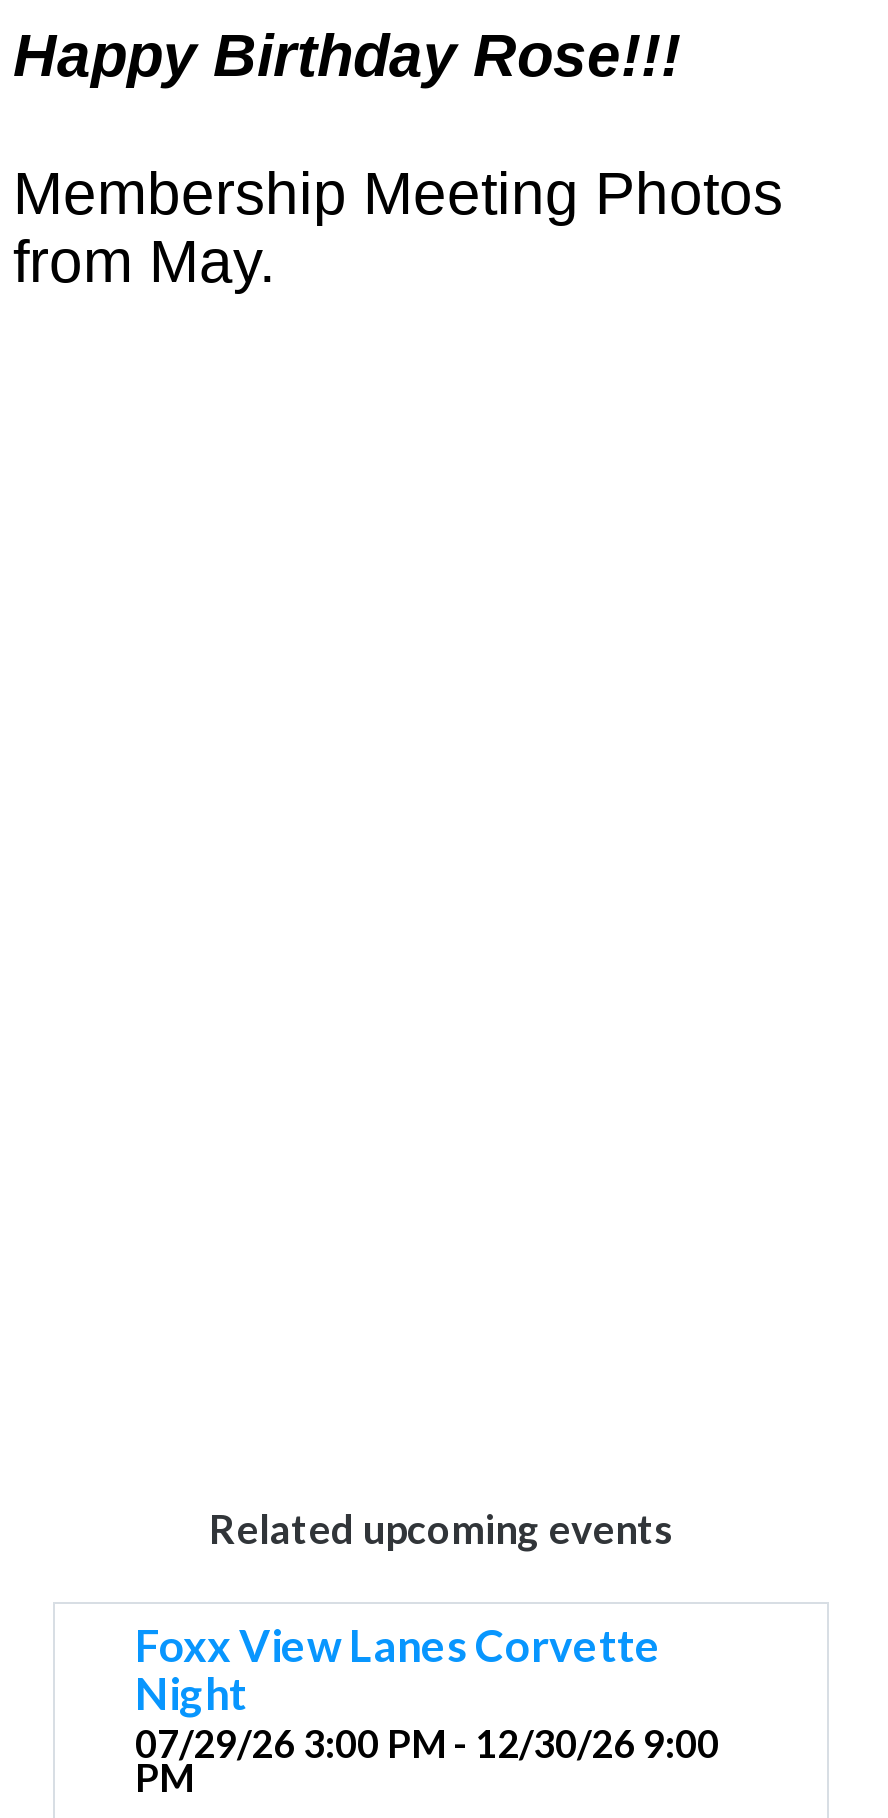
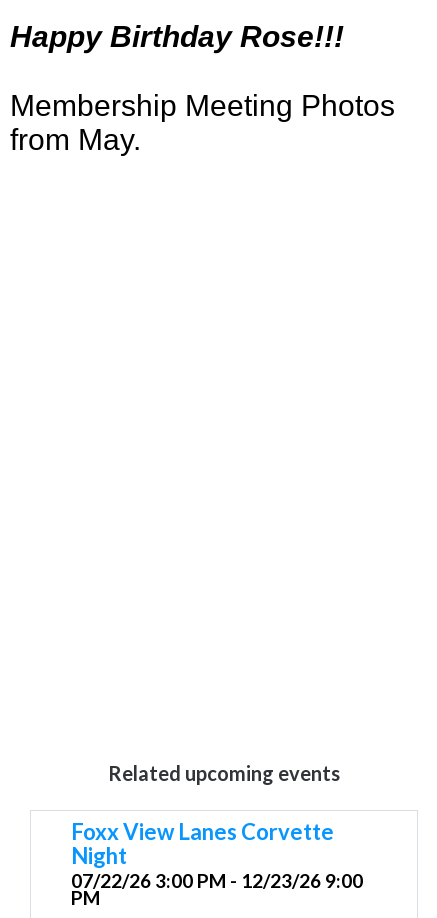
[135,1721,719,1767] 07/29/26 3:00 PM - 12/30/26 9:00 -> [71,869,363,892] 07/22/26 3:00 PM - 12/23/26 9:00

